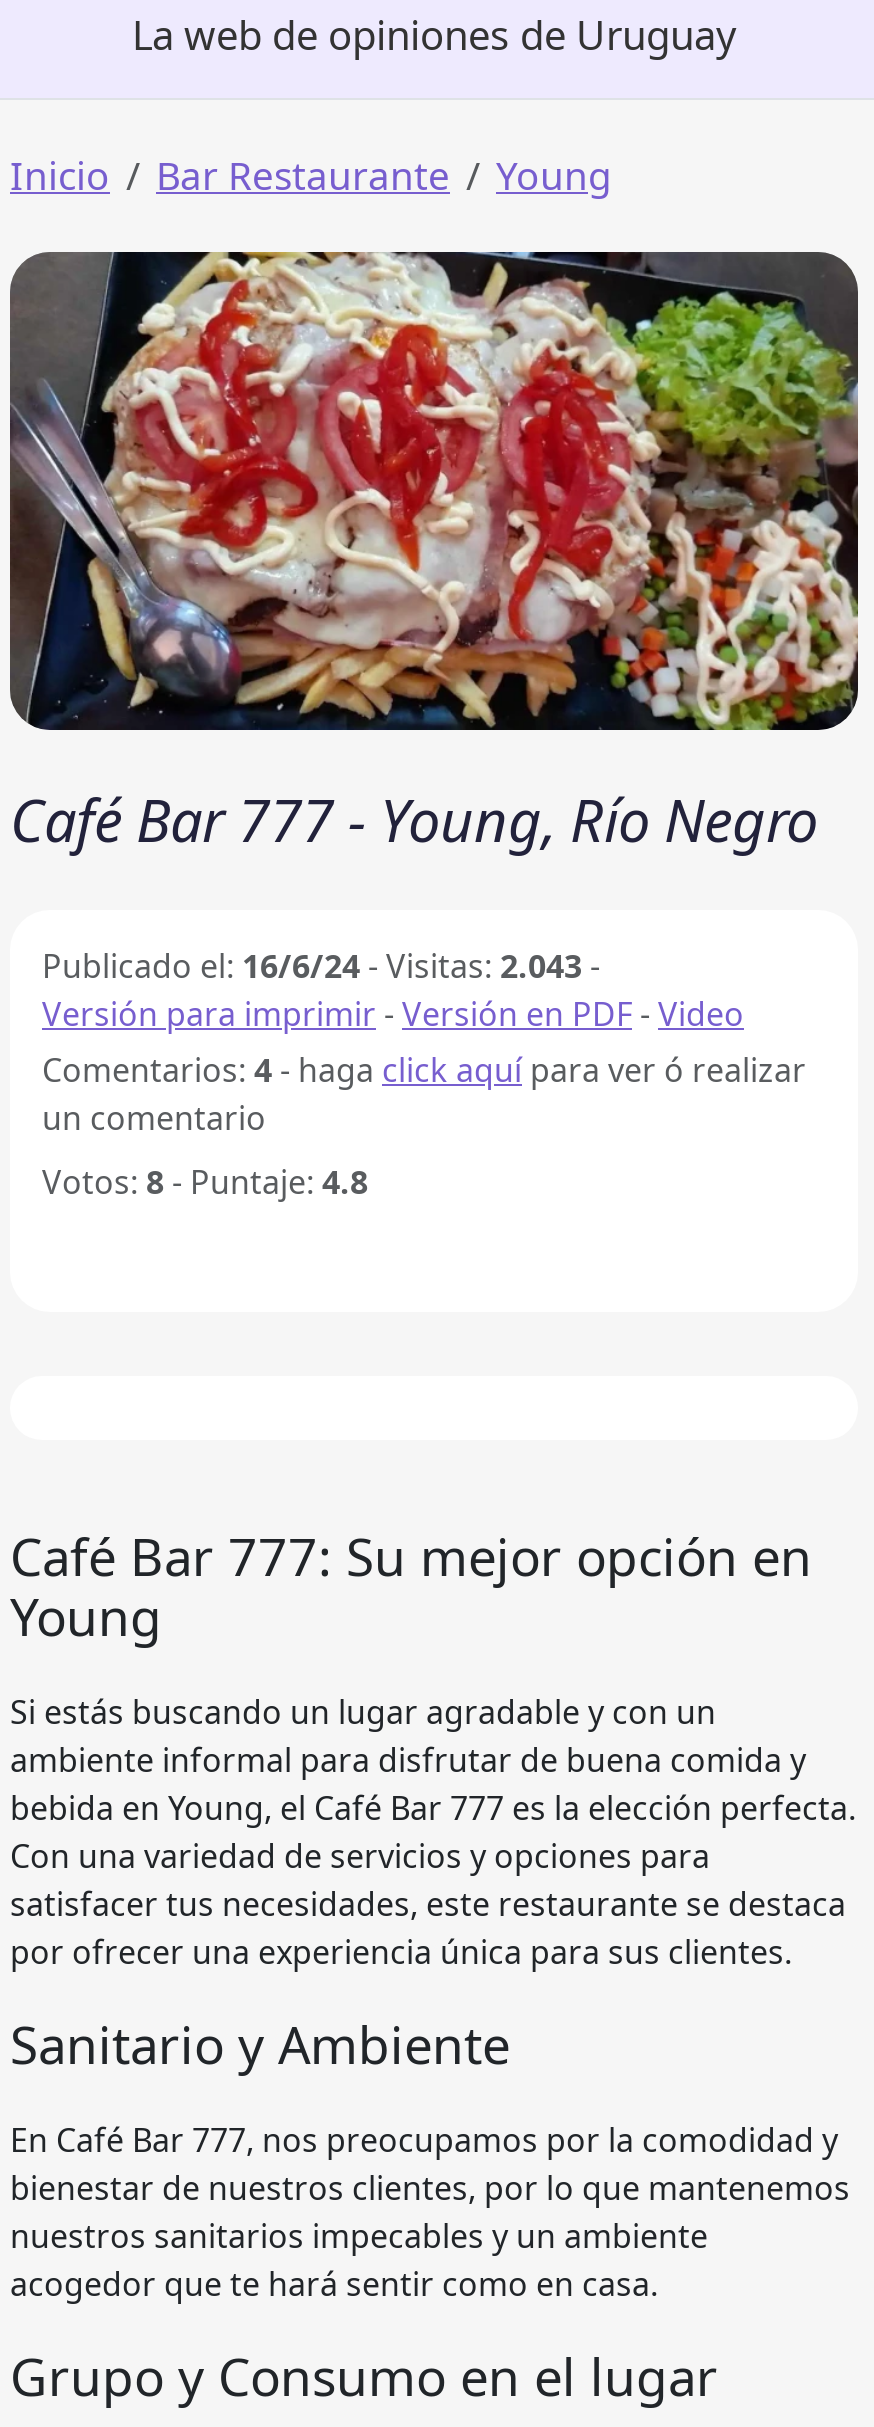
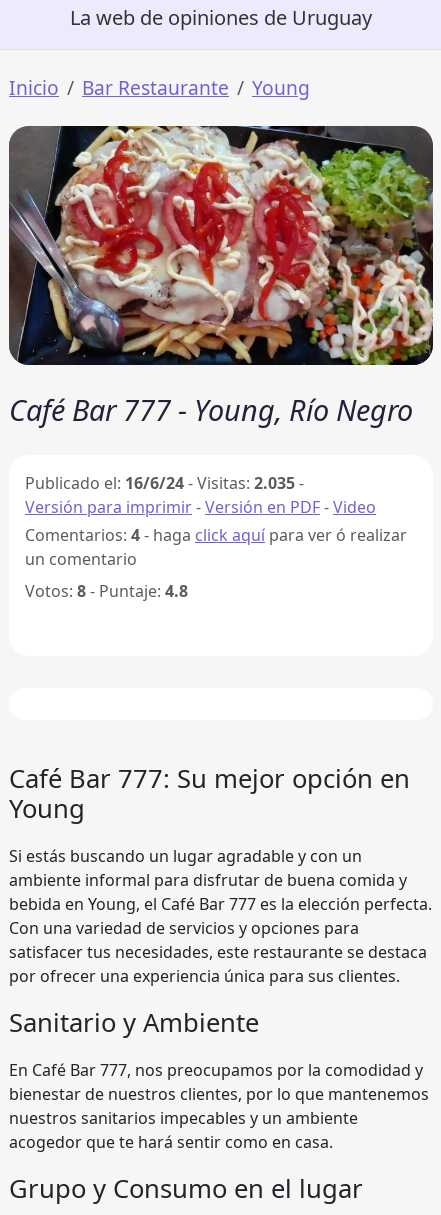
[42,943,600,987] Publicado el: 16/6/24 - Visitas: 2.043 - -> [25,471,304,493] Publicado el: 16/6/24 - Visitas: 2.035 -

